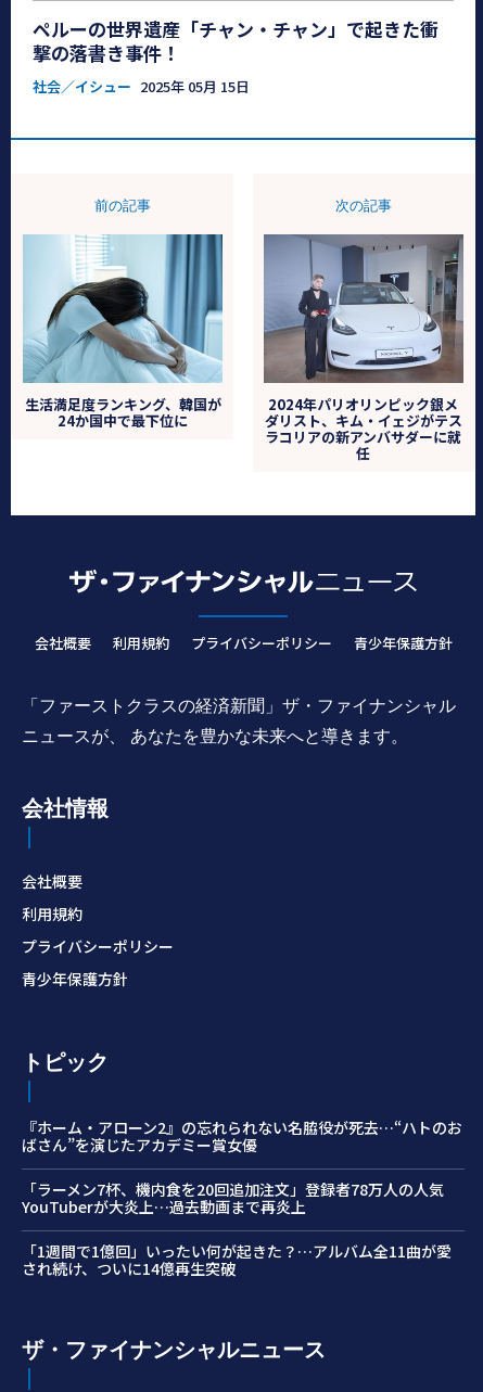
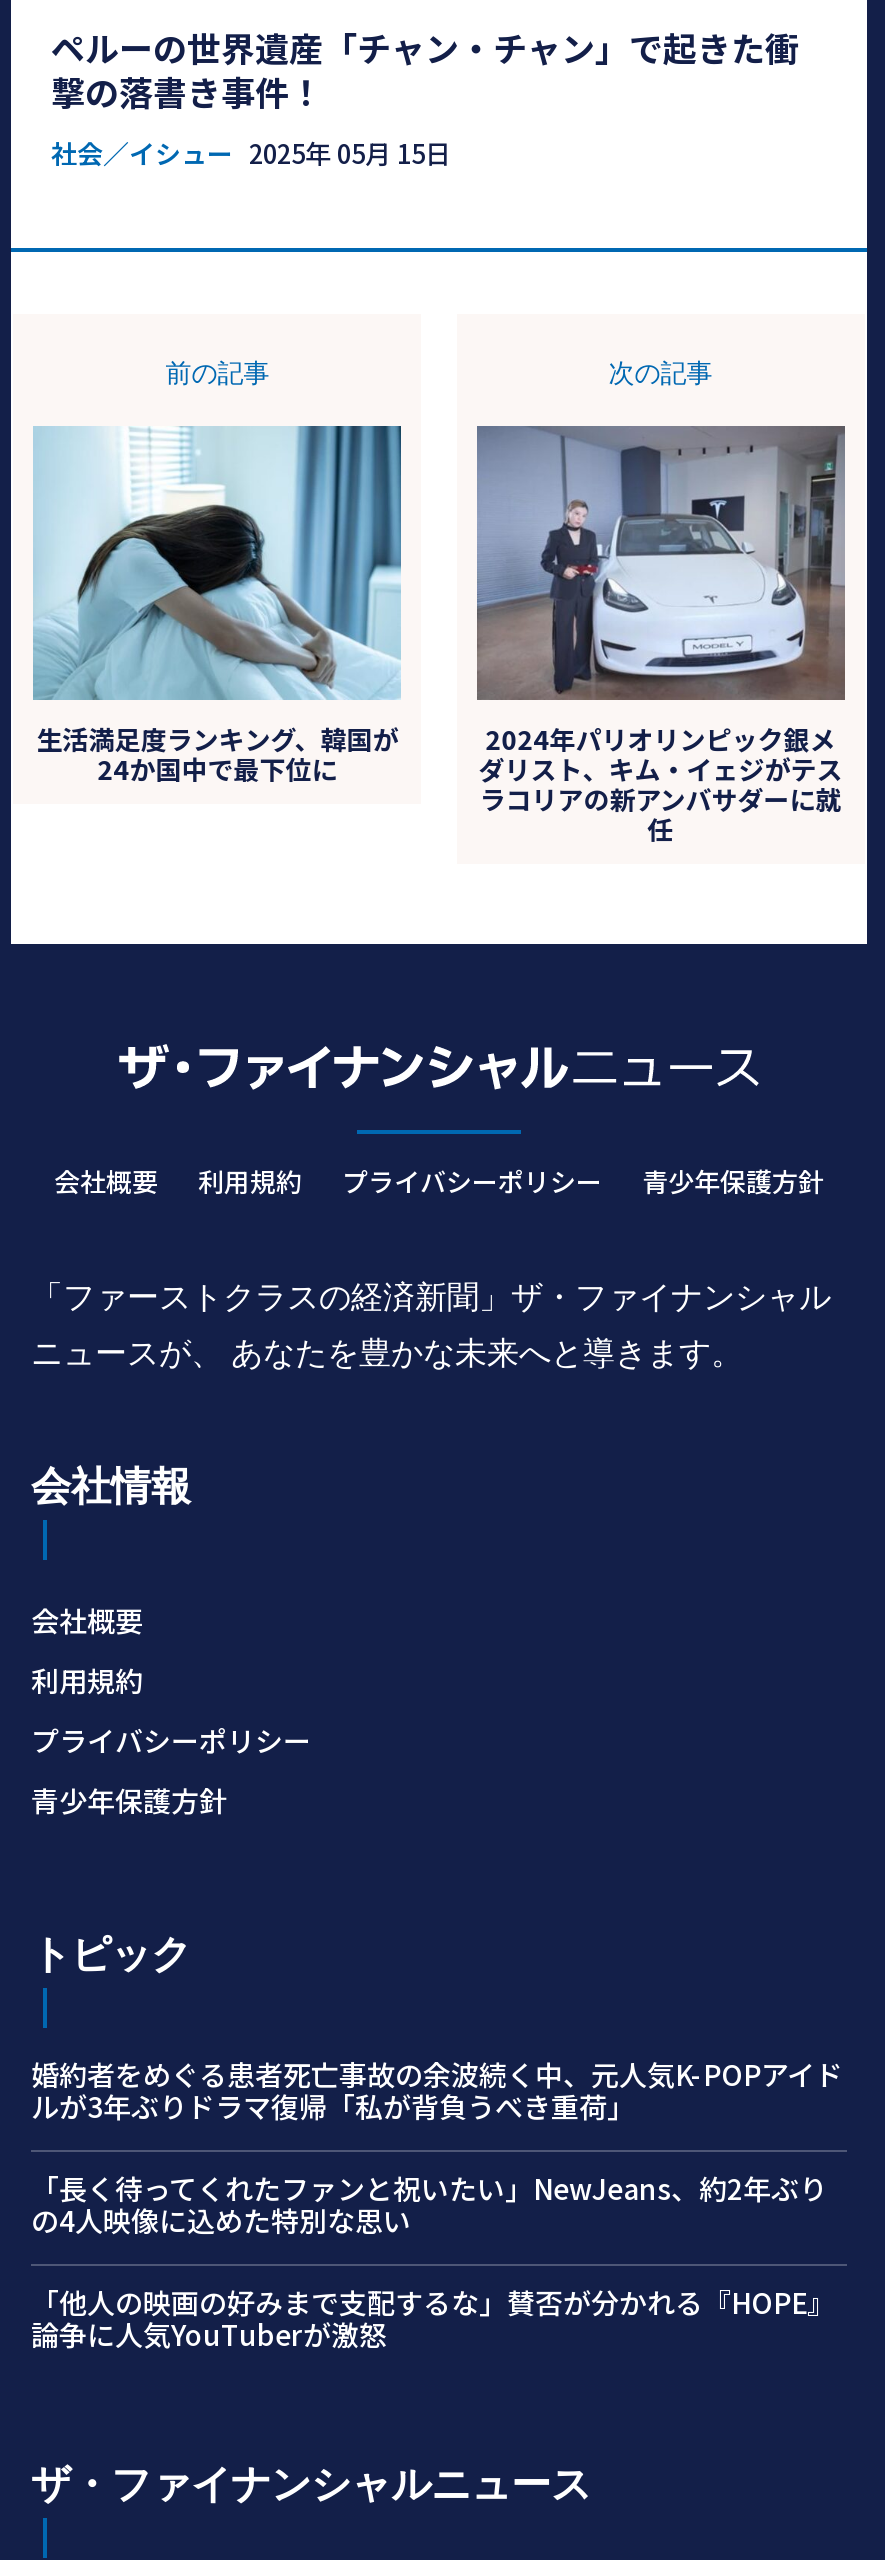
[22,1116,462,1155] 『ホーム・アローン2』の忘れられない名脇役が死去…“ハトのお | ばさん”を演じたアカデミー賞女優 -> [31,2054,843,2126] 婚約者をめぐる患者死亡事故の余波続く中、元人気K-POPアイド | ルが3年ぶりドラマ復帰「私が背負うべき重荷」
[22,1178,444,1217] 「ラーメン7杯、機内食を20回追加注文」登録者78万人の人気 | YouTuberが大炎上…過去動画まで再炎上 -> [31,2168,827,2240] 「長く待ってくれたファンと祝いたい」NewJeans、約2年ぶり | の4人映像に込めた特別な思い
[22,1240,452,1279] 「1週間で1億回」いったい何が起きた？…アルバム全11曲が愛 | され続け、ついに14億再生突破 -> [31,2282,835,2354] 「他人の映画の好みまで支配するな」賛否が分かれる『HOPE』 | 論争に人気YouTuberが激怒

